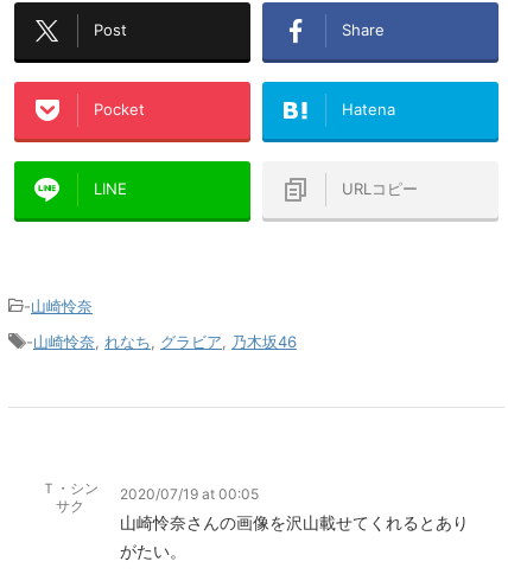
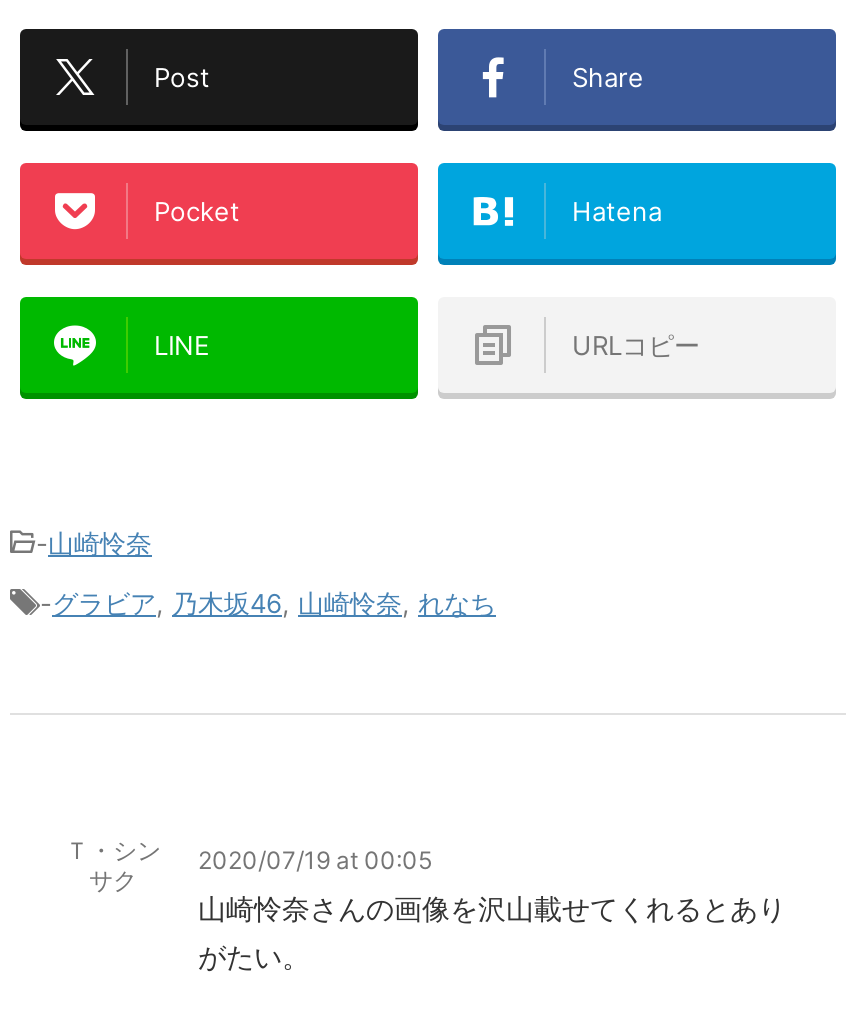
[26,333,297,351] -山崎怜奈,れなち,グラビア,乃木坂46 -> [40,587,496,619] -グラビア,乃木坂46,山崎怜奈,れなち

